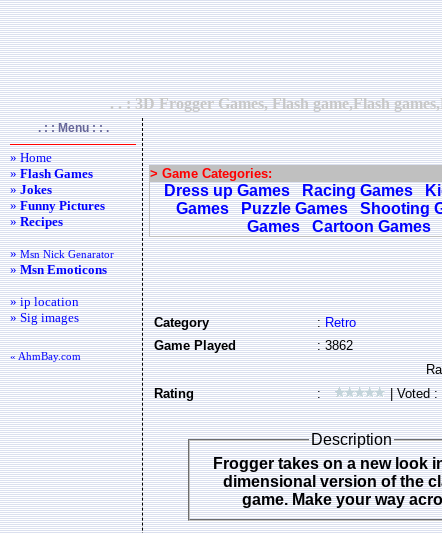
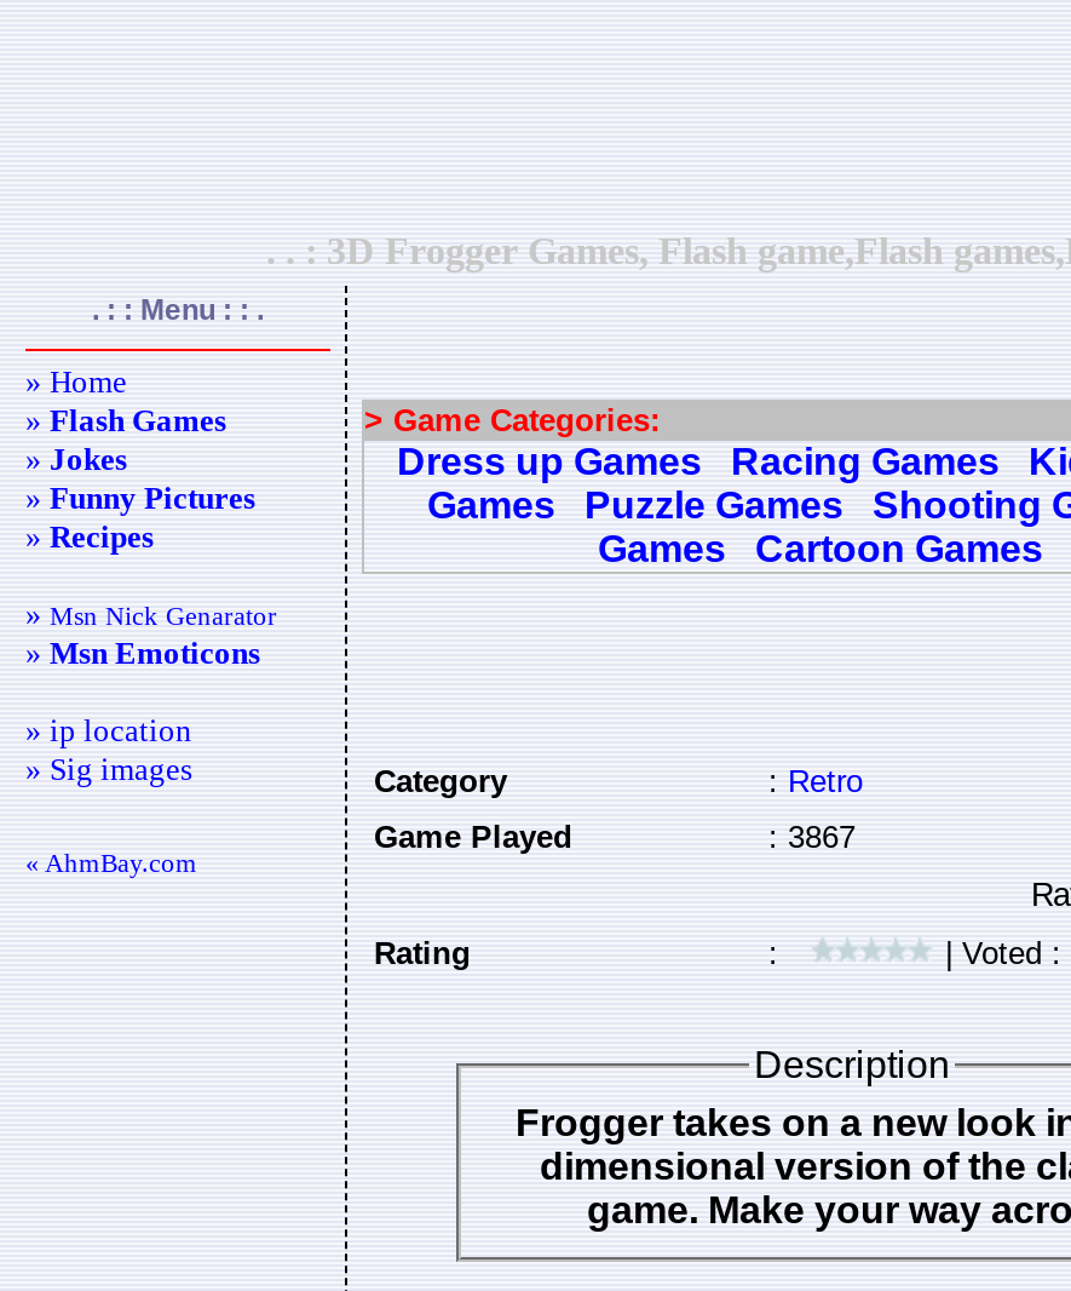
[317,338,353,353] : 3862 -> [768,819,856,855] : 3867

